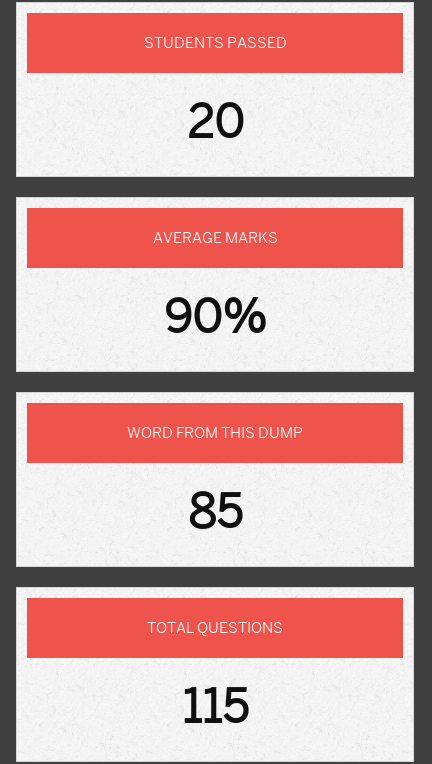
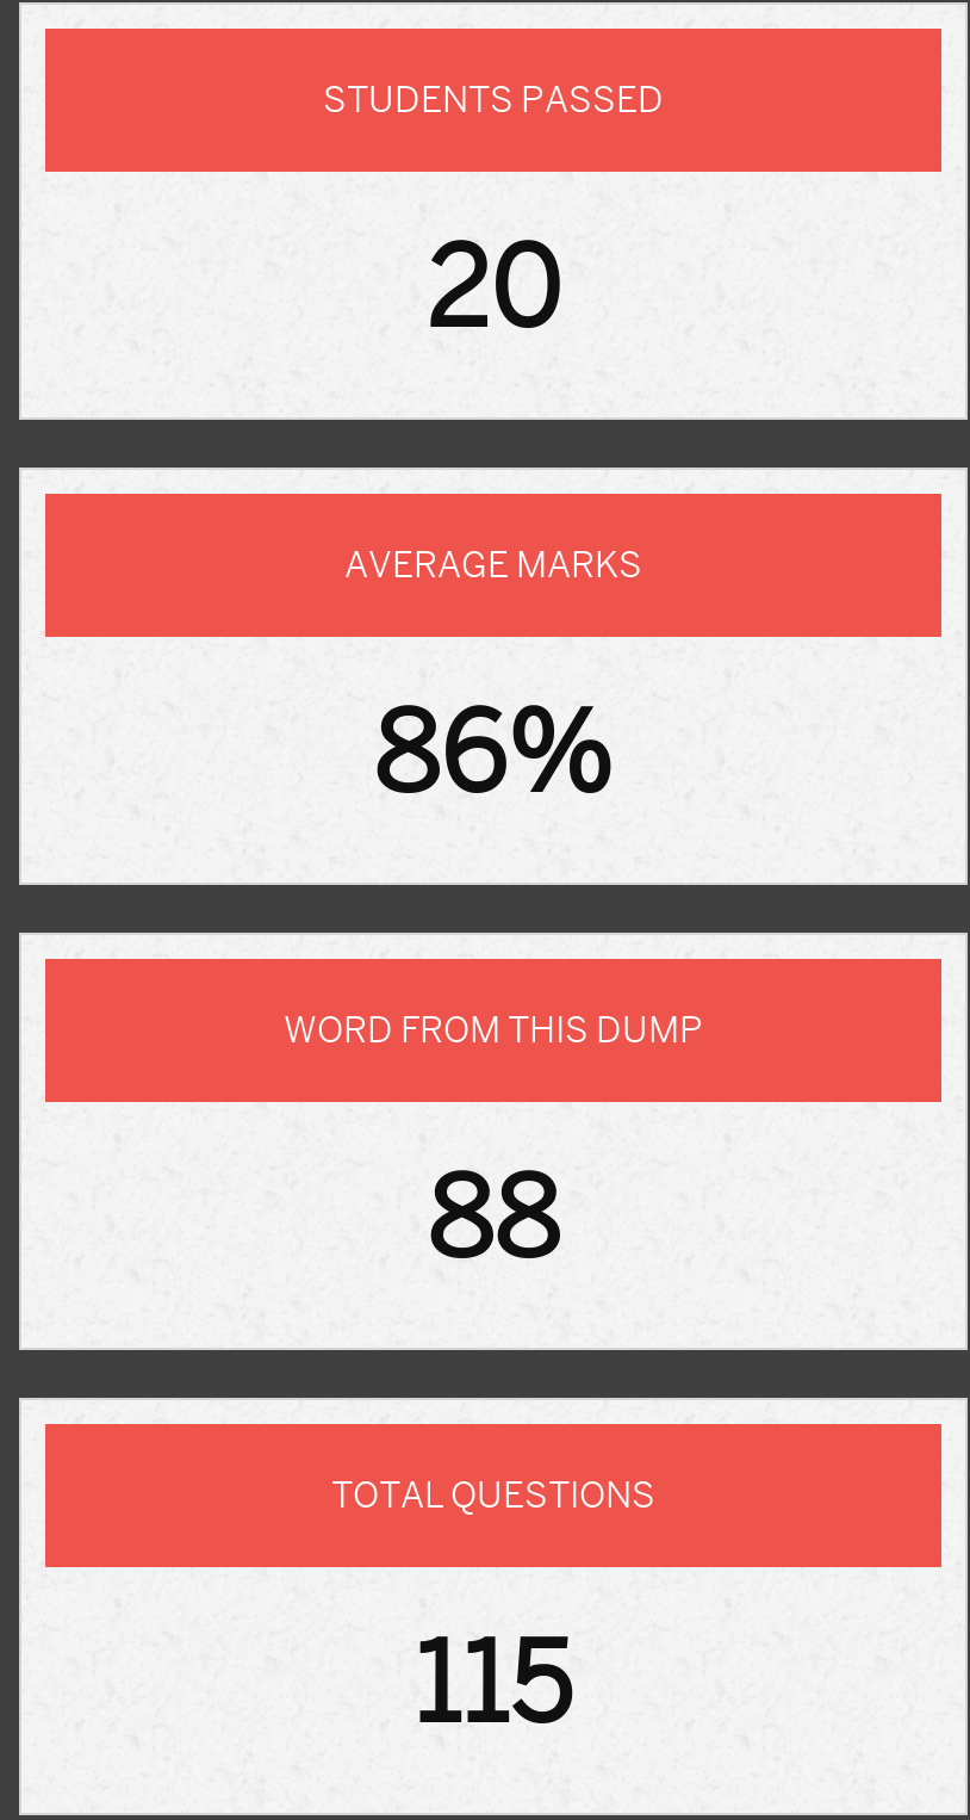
[163,292,266,343] 90% -> [373,694,614,816] 86%
[187,487,242,538] 85 -> [427,1159,560,1281] 88

